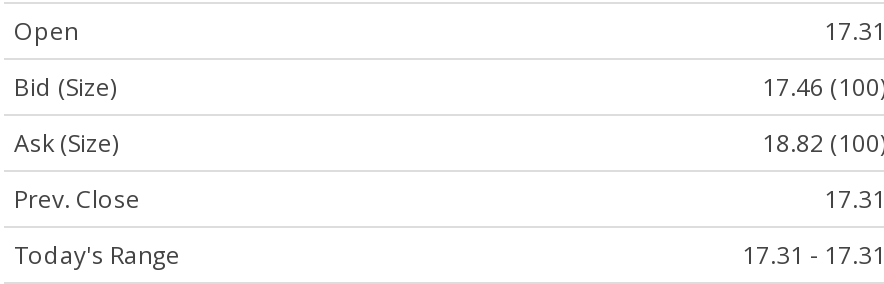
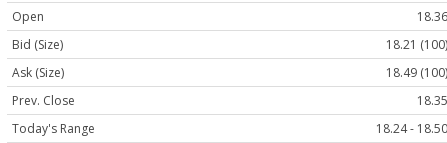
[824,15,884,49] 17.31 -> [417,8,447,25] 18.36
[762,71,884,105] 17.46 (100) -> [386,36,447,53] 18.21 (100)
[762,127,884,161] 18.82 (100) -> [386,64,447,81] 18.49 (100)
[824,183,884,217] 17.31 -> [417,92,447,109] 18.35
[742,239,884,273] 17.31 - 17.31 -> [376,120,447,137] 18.24 - 18.50

